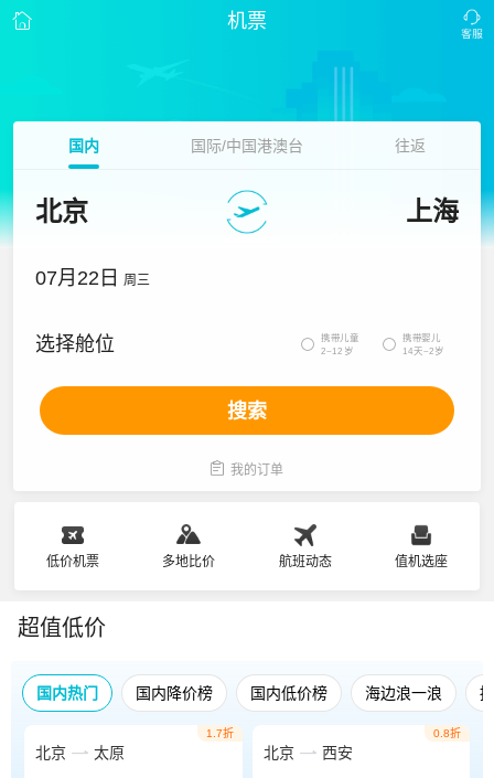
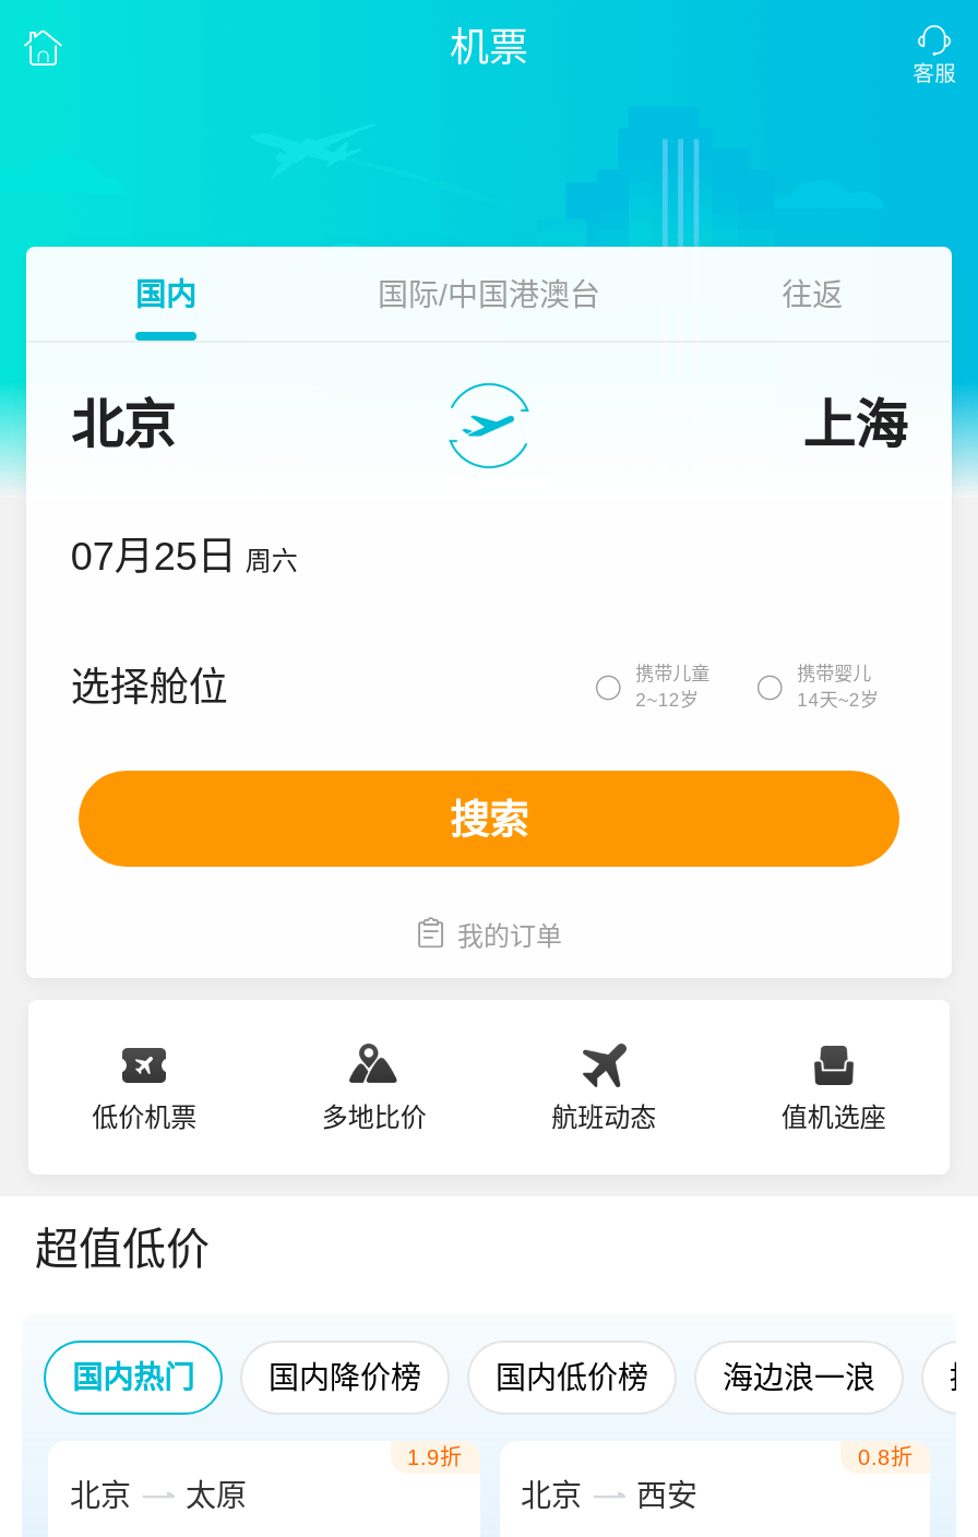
[36,267,150,289] 07月22日 周三 -> [71,535,298,579] 07月25日 周六
[206,727,233,739] 1.7折 -> [407,1445,462,1469] 1.9折

